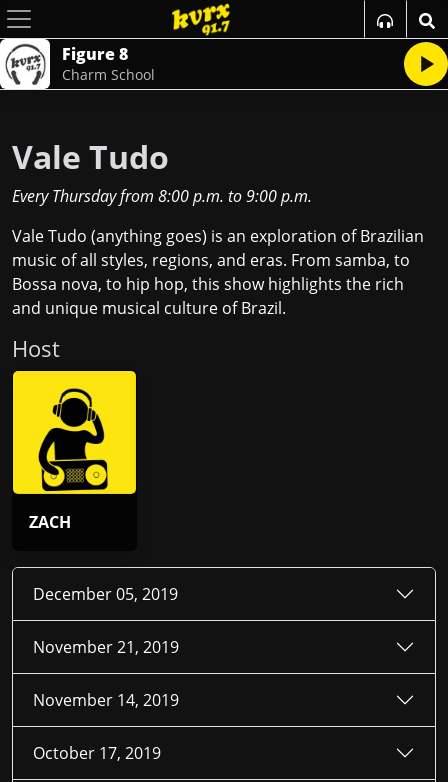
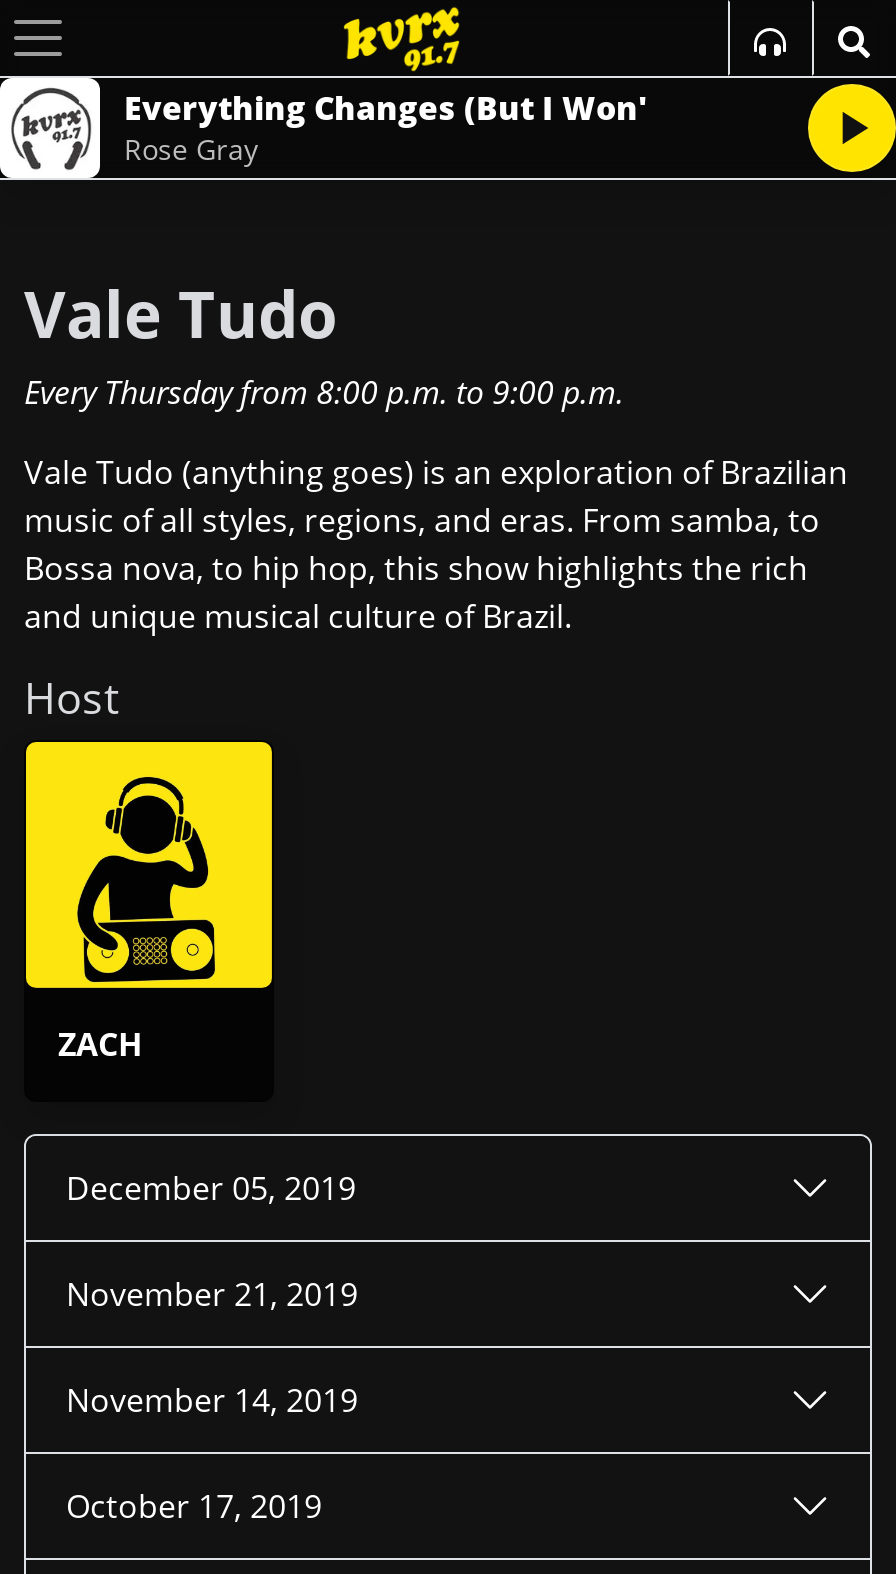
[62,43,155,84] Figure 8 | Charm School -> [124,86,648,168] Everything Changes (But I Won' | Rose Gray

